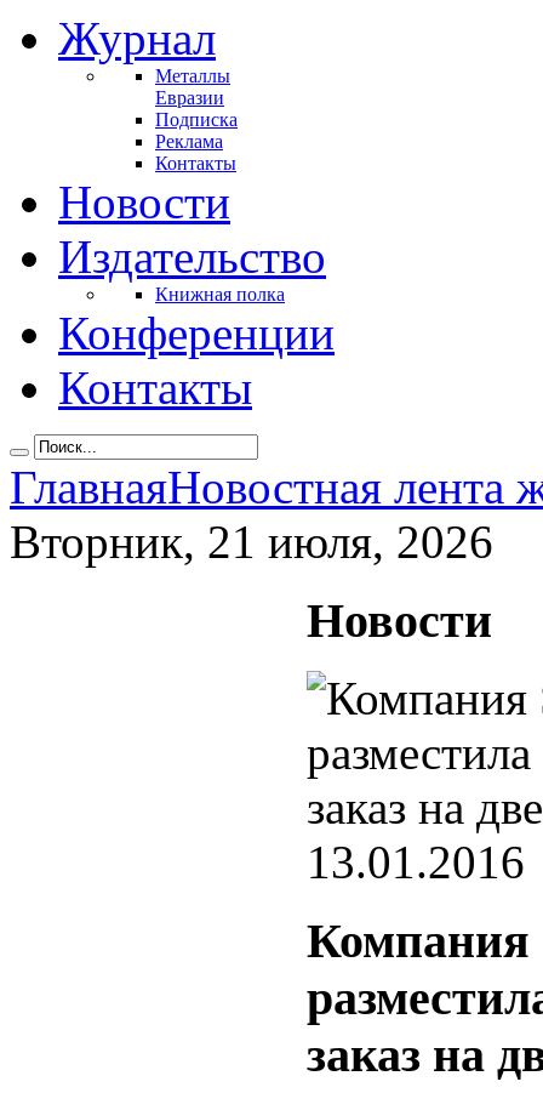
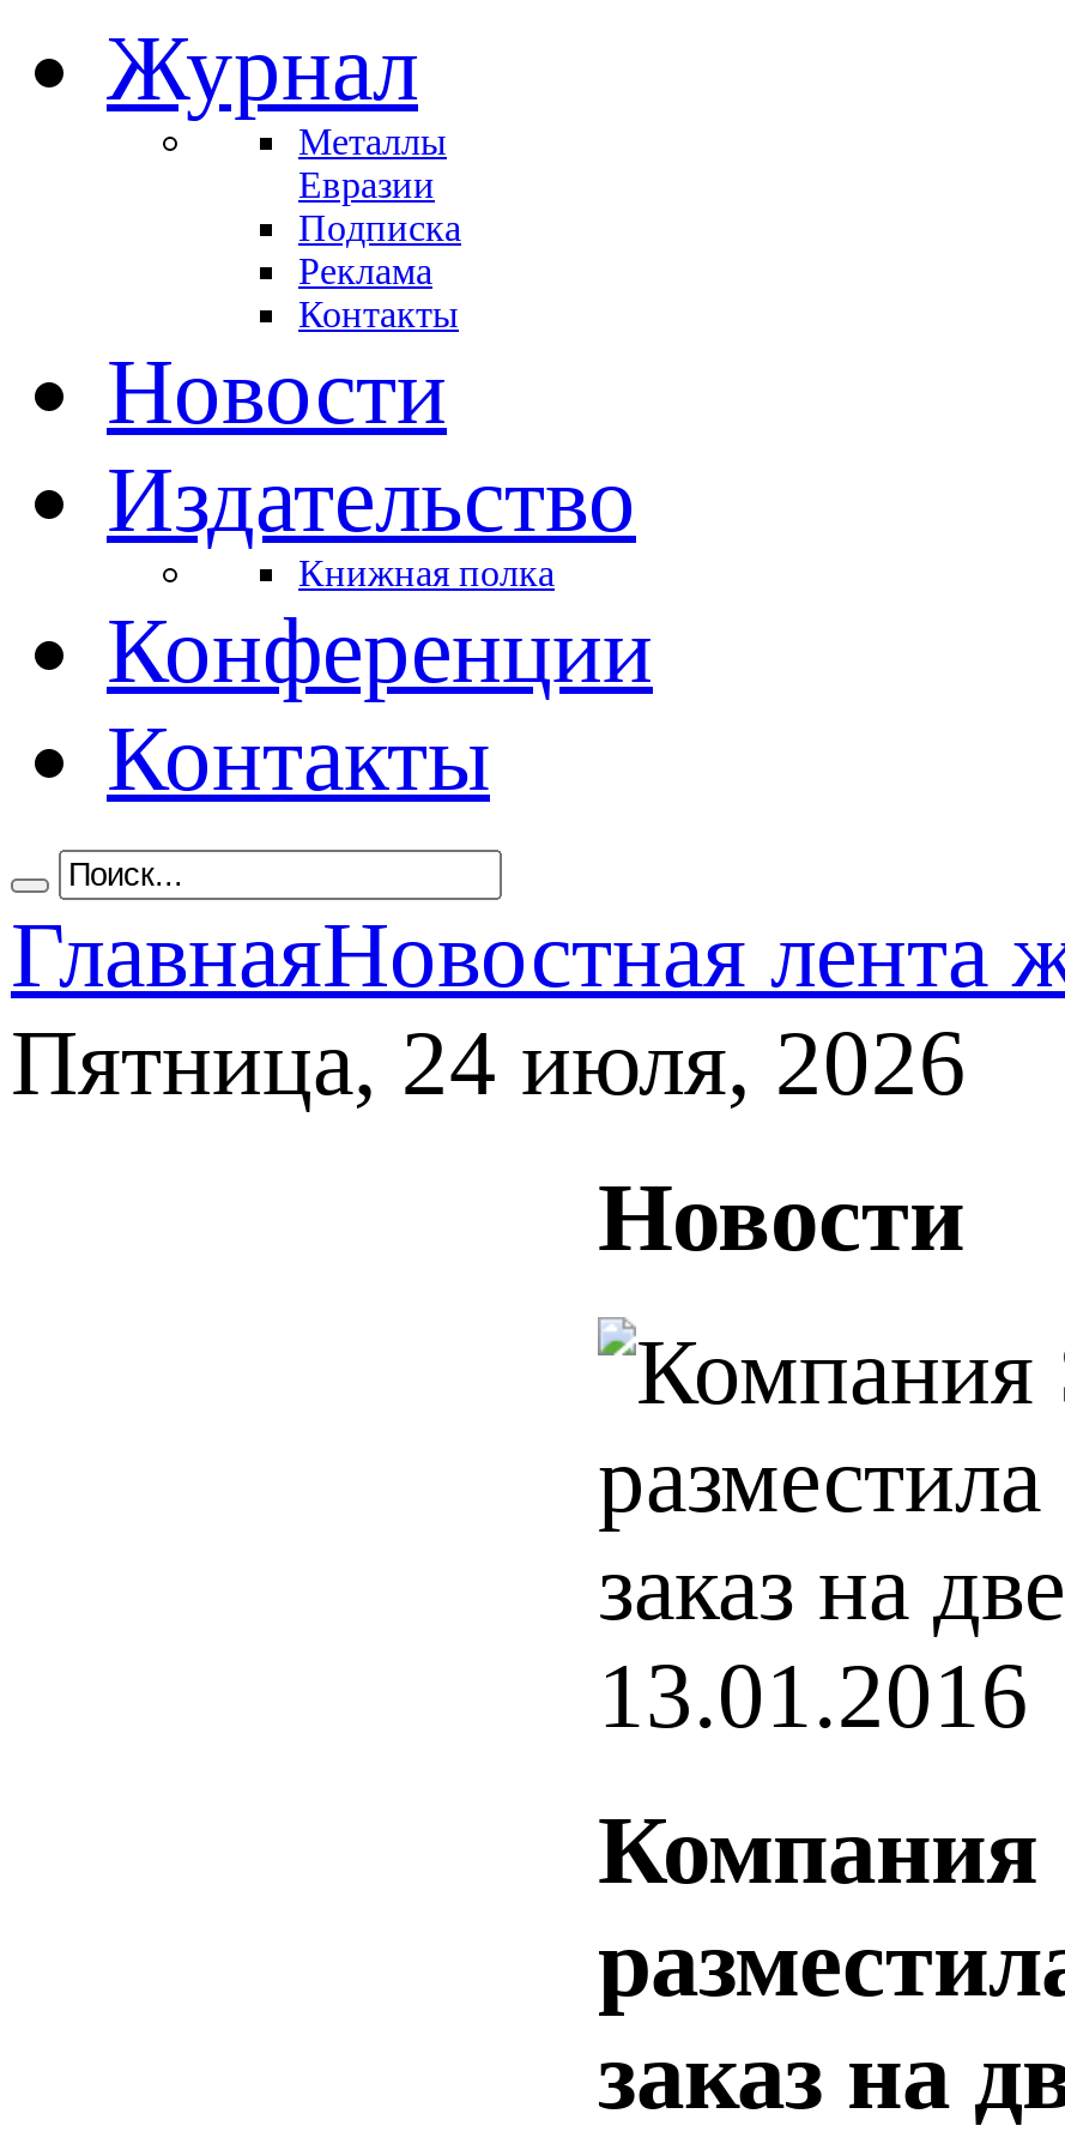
[10,516,493,568] Вторник, 21 июля, 2026 -> [11,1010,967,1113] Пятница, 24 июля, 2026

